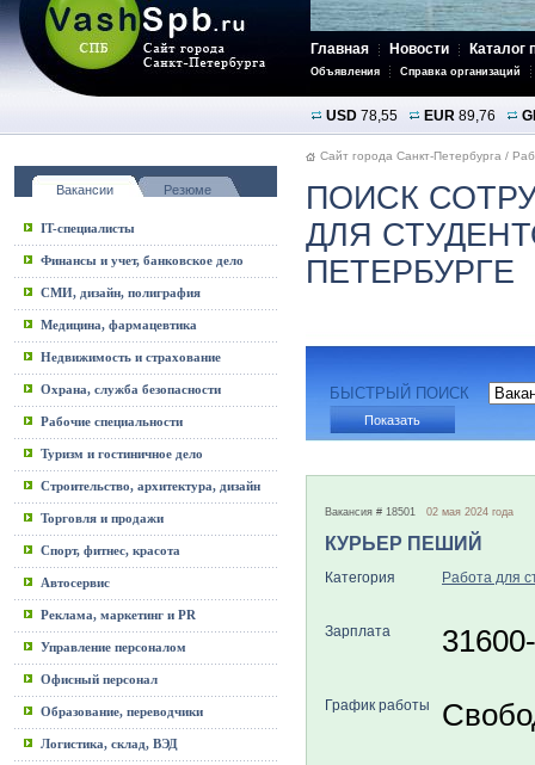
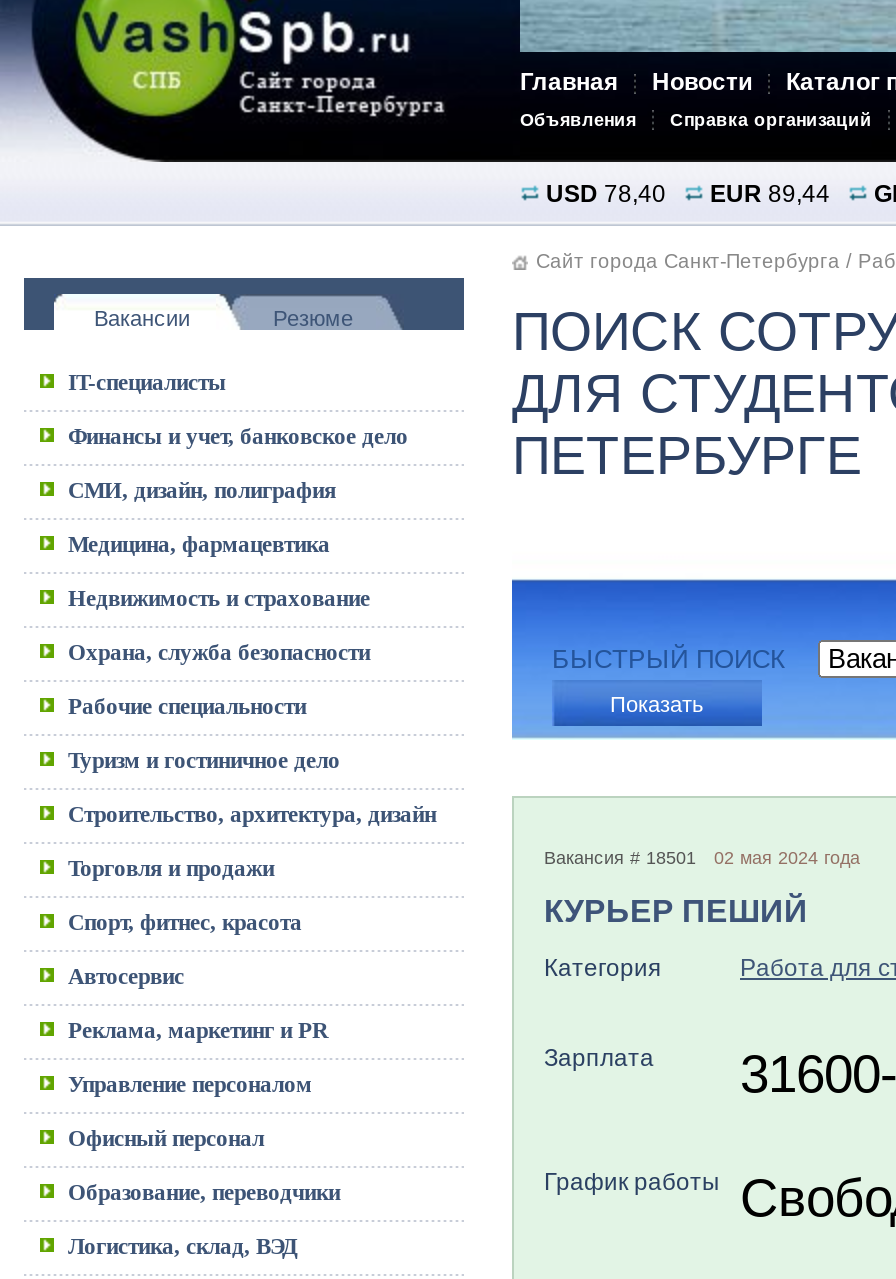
[326,107,408,124] USD 78,55 -> [546,180,684,208] USD 78,40
[424,107,506,124] EUR 89,76 -> [710,180,848,208] EUR 89,44

